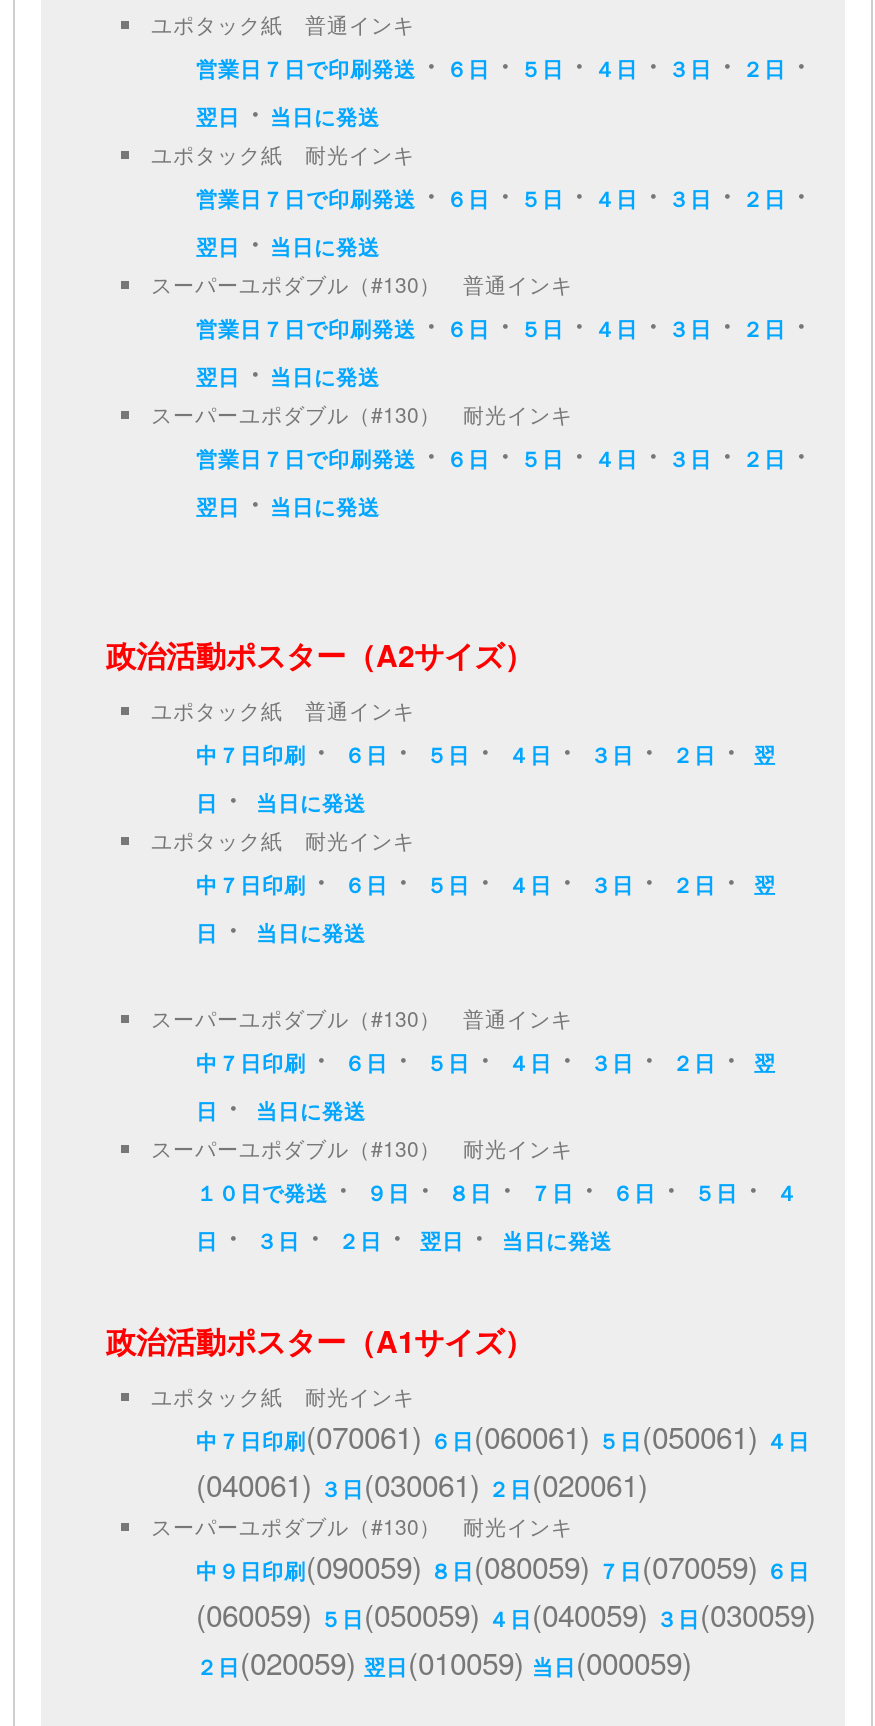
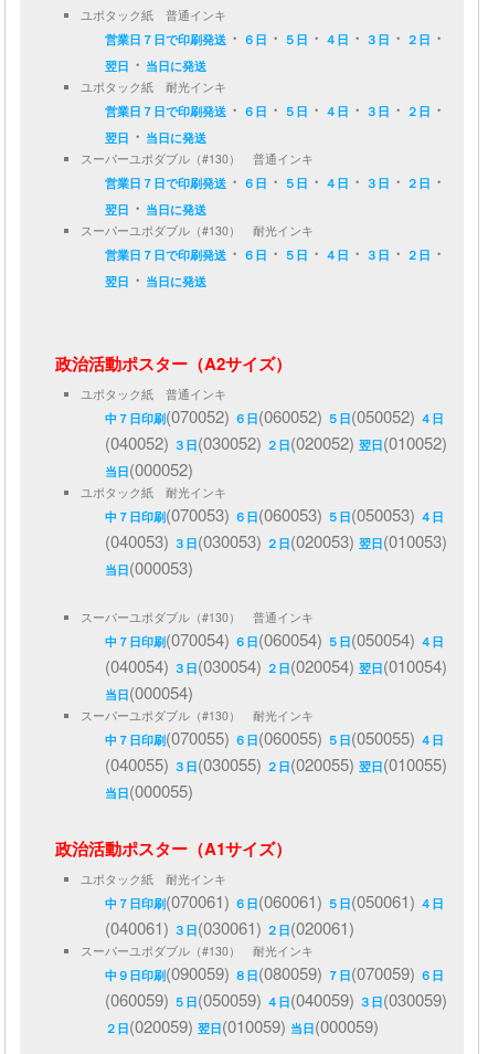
[196,729,776,819] 中７日印刷・６日・５日・４日・３日・２日・翌 | 日・当日に発送 -> [105,404,448,481] 中７日印刷(070052)６日(060052)５日(050052)４日 | (040052)３日(030052)２日(020052)翌日(010052) | 当日(000052)
[196,859,776,949] 中７日印刷・６日・５日・４日・３日・２日・翌 | 日・当日に発送 -> [105,503,448,579] 中７日印刷(070053)６日(060053)５日(050053)４日 | (040053)３日(030053)２日(020053)翌日(010053) | 当日(000053)
[196,1037,776,1127] 中７日印刷・６日・５日・４日・３日・２日・翌 | 日・当日に発送 -> [105,628,448,704] 中７日印刷(070054)６日(060054)５日(050054)４日 | (040054)３日(030054)２日(020054)翌日(010054) | 当日(000054)
[196,1167,798,1257] １０日で発送・９日・８日・７日・６日・５日・４ | 日・３日・２日・翌日・当日に発送 -> [105,726,448,802] 中７日印刷(070055)６日(060055)５日(050055)４日 | (040055)３日(030055)２日(020055)翌日(010055) | 当日(000055)

